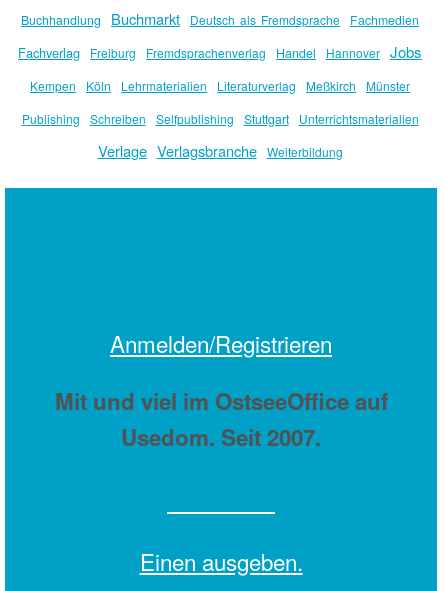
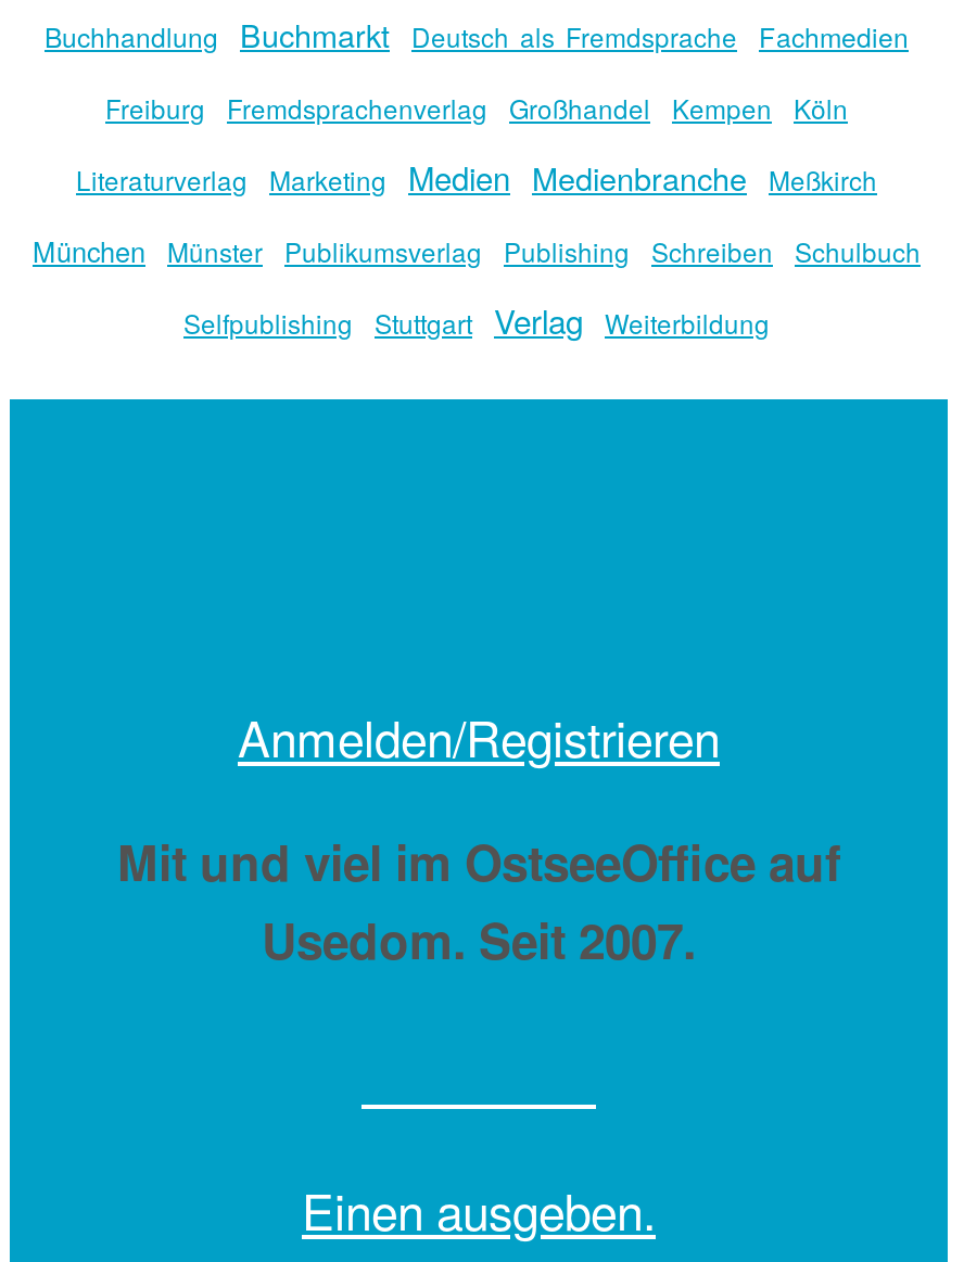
[18,41,422,62] Fachverlag Freiburg Fremdsprachenverlag Handel Hannover Jobs -> [105,88,848,125] Freiburg Fremdsprachenverlag Großhandel Kempen Köln
[30,77,410,94] Kempen Köln Lehrmaterialien Literaturverlag Meßkirch Münster -> [76,153,877,198] Literaturverlag Marketing Medien Medienbranche Meßkirch
[21,110,418,127] Publishing Schreiben Selfpublishing Stuttgart Unterrichtsmaterialien -> [33,229,921,270] München Münster Publikumsverlag Publishing Schreiben Schulbuch
[97,140,342,161] Verlage Verlagsbranche Weiterbildung -> [183,296,770,342] Selfpublishing Stuttgart Verlag Weiterbildung

